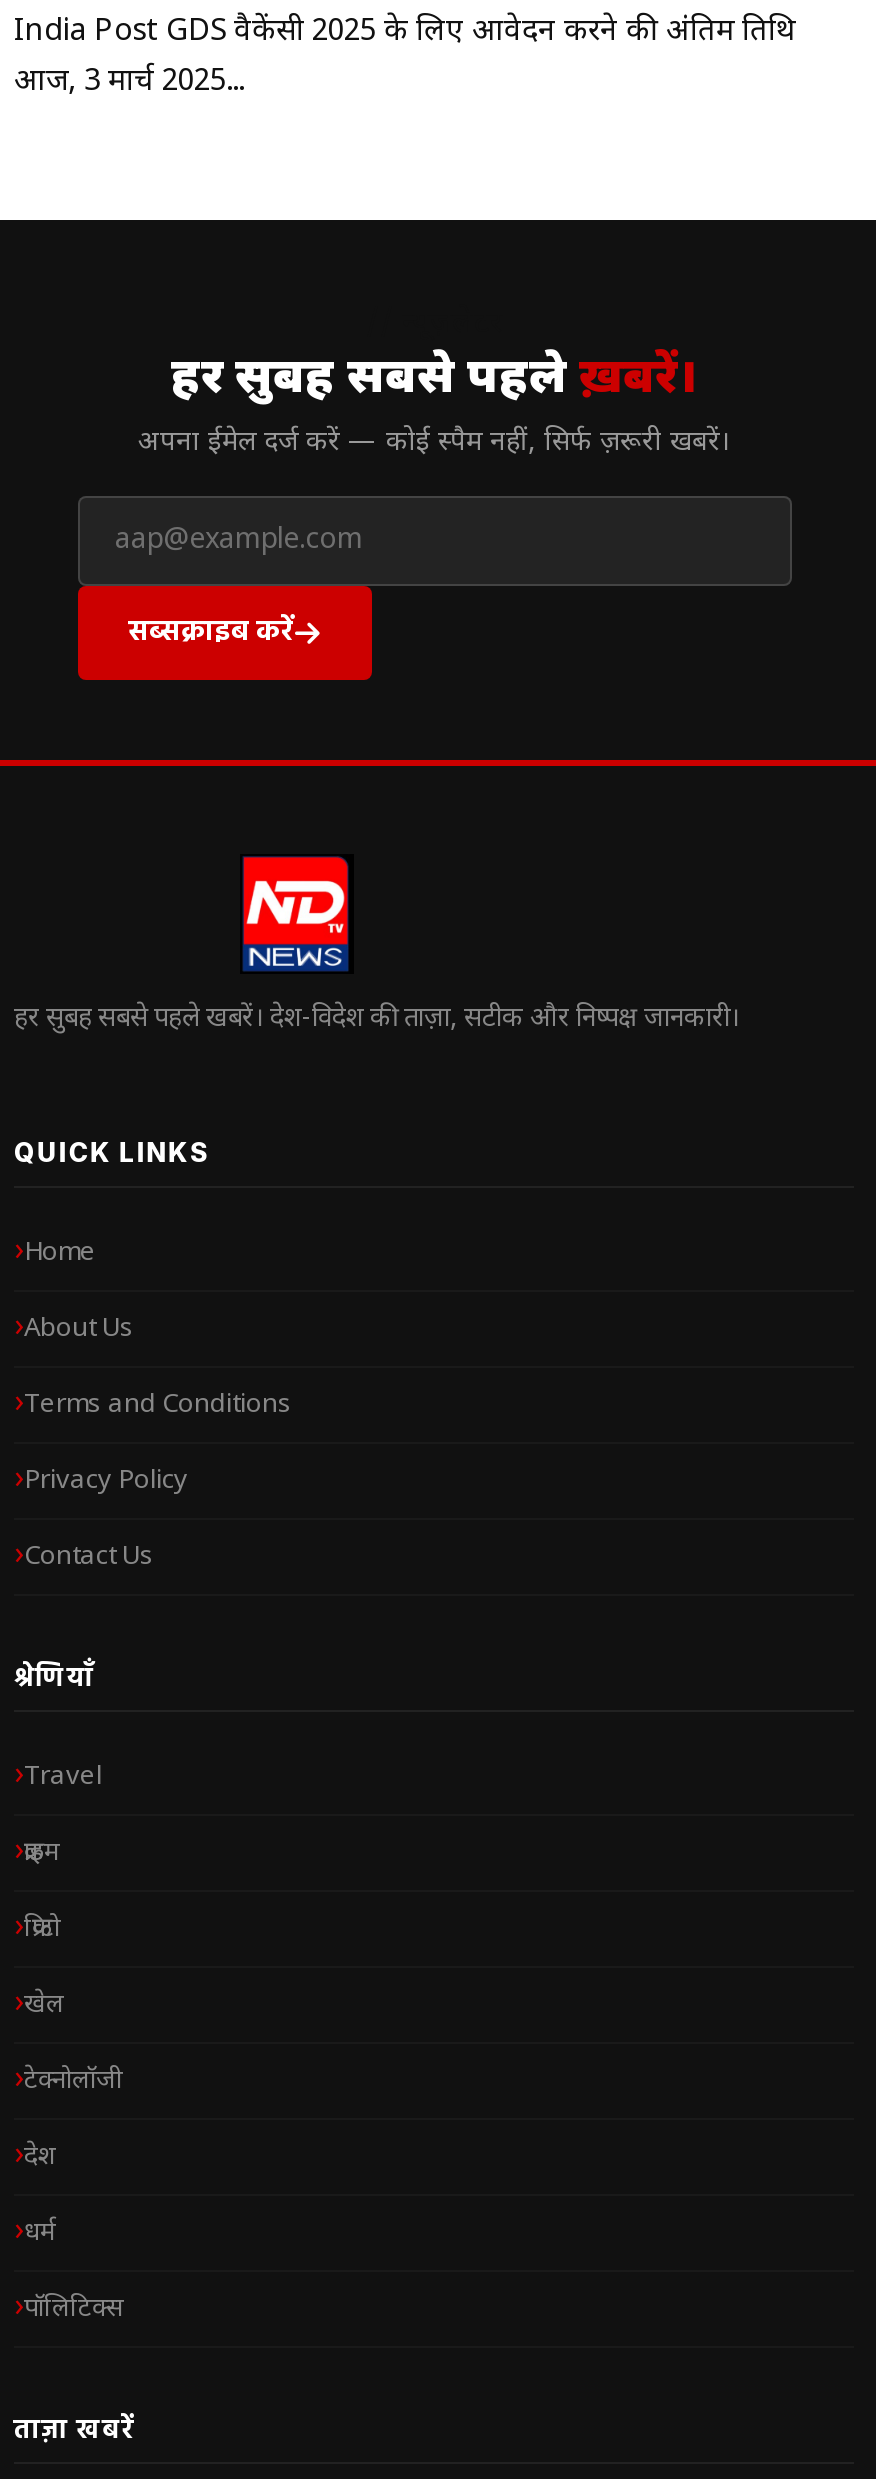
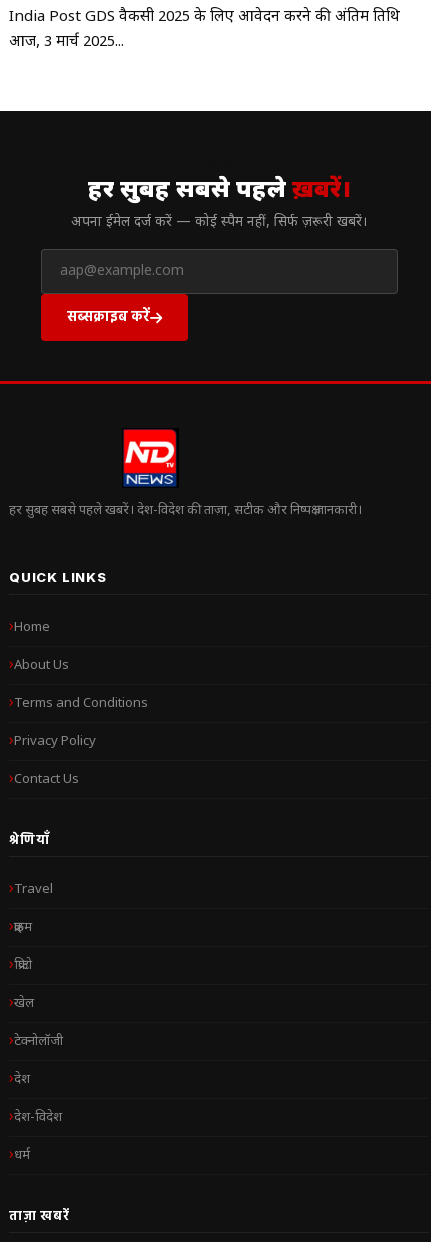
none -> [14,1108,62,1125] देश-विदेश
moved [24,2215,56,2249] -> [14,1146,30,1163]: धर्म
[24,2291,124,2325] पॉलिटिक्स -> none

